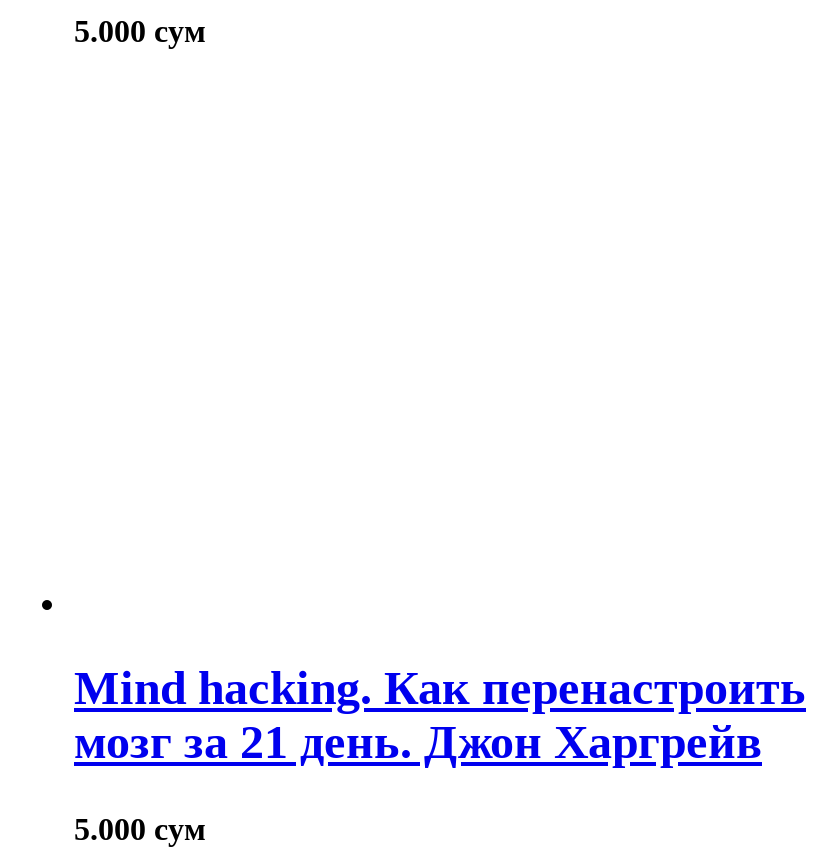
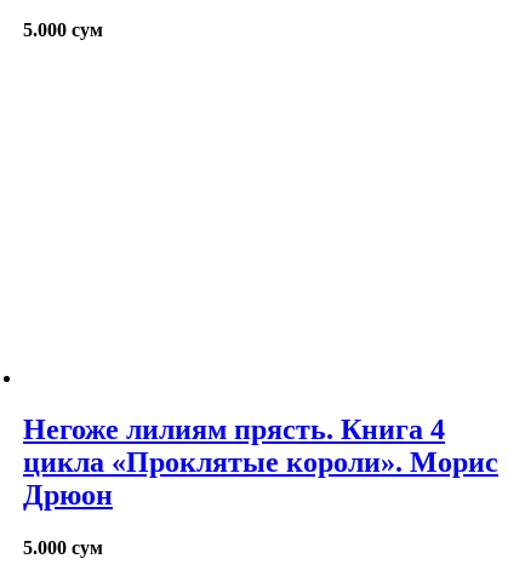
[74,662,806,768] Mind hacking. Как перенастроить | мозг за 21 день. Джон Харгрейв -> [23,413,498,510] Негоже лилиям прясть. Книга 4 | цикла «Проклятые короли». Морис | Дрюон

